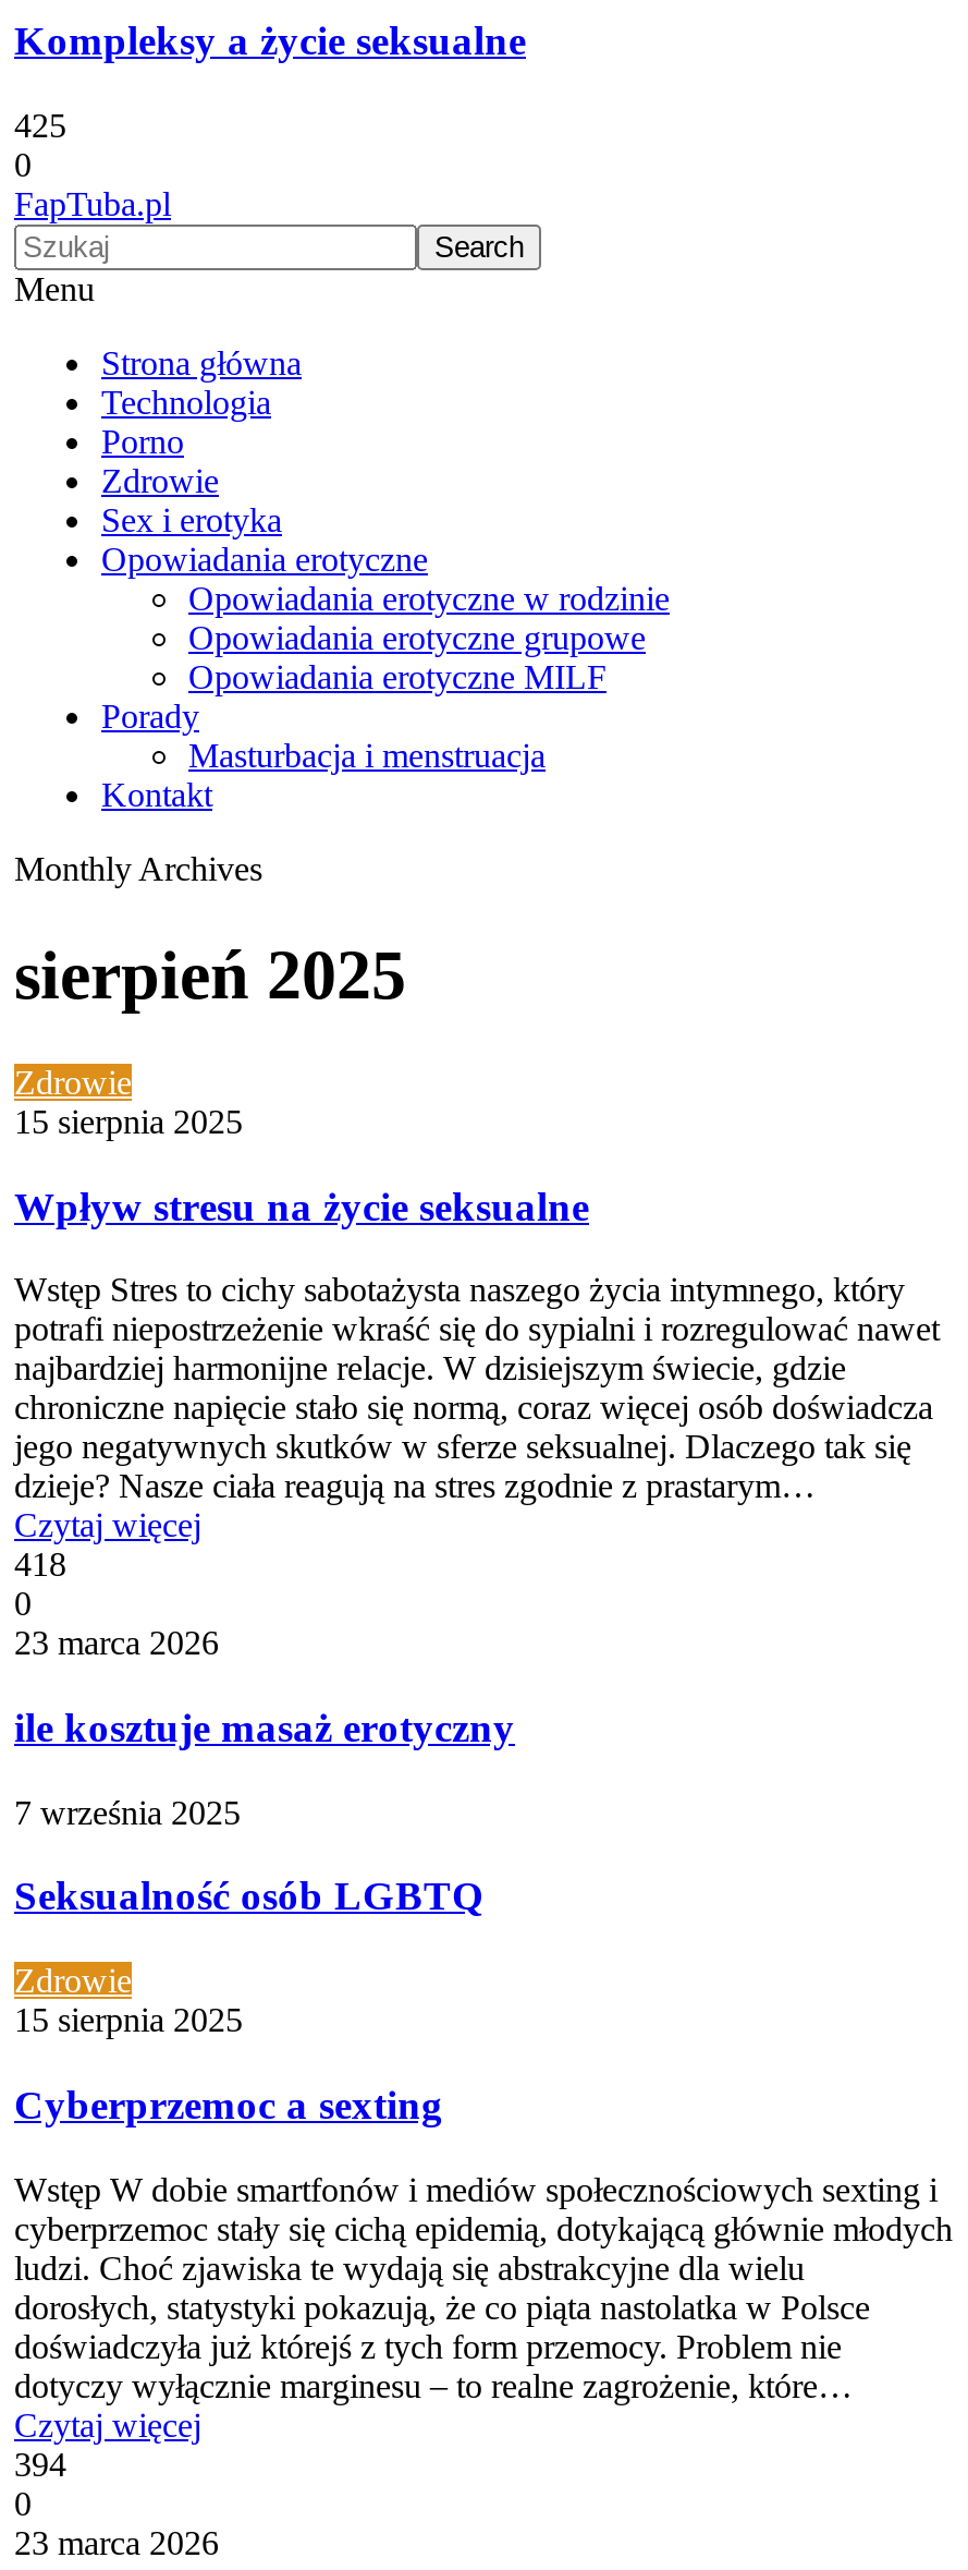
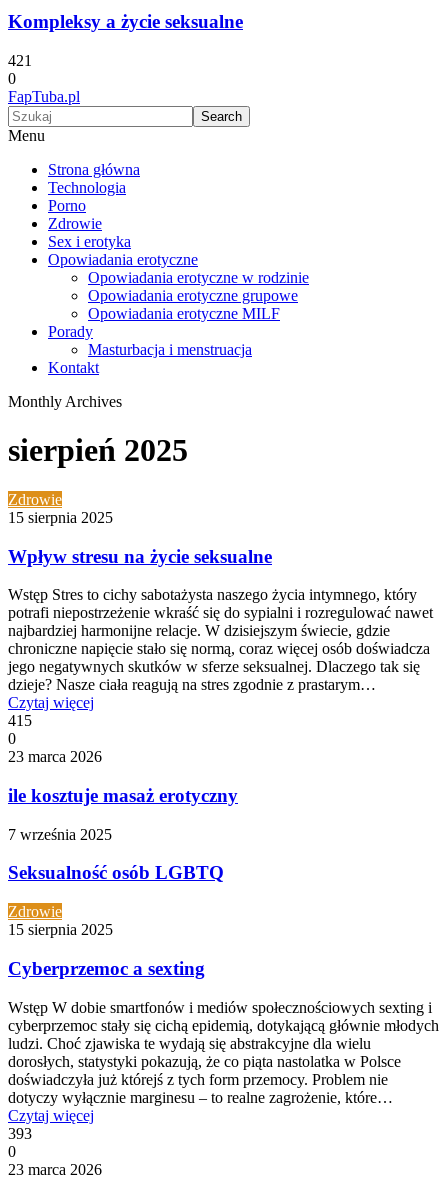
[14,107,66,144] 425 -> [8,52,32,69] 421
[14,1546,66,1583] 418 -> [8,712,32,729] 415
[14,2445,66,2482] 394 -> [8,1125,32,1142] 393

